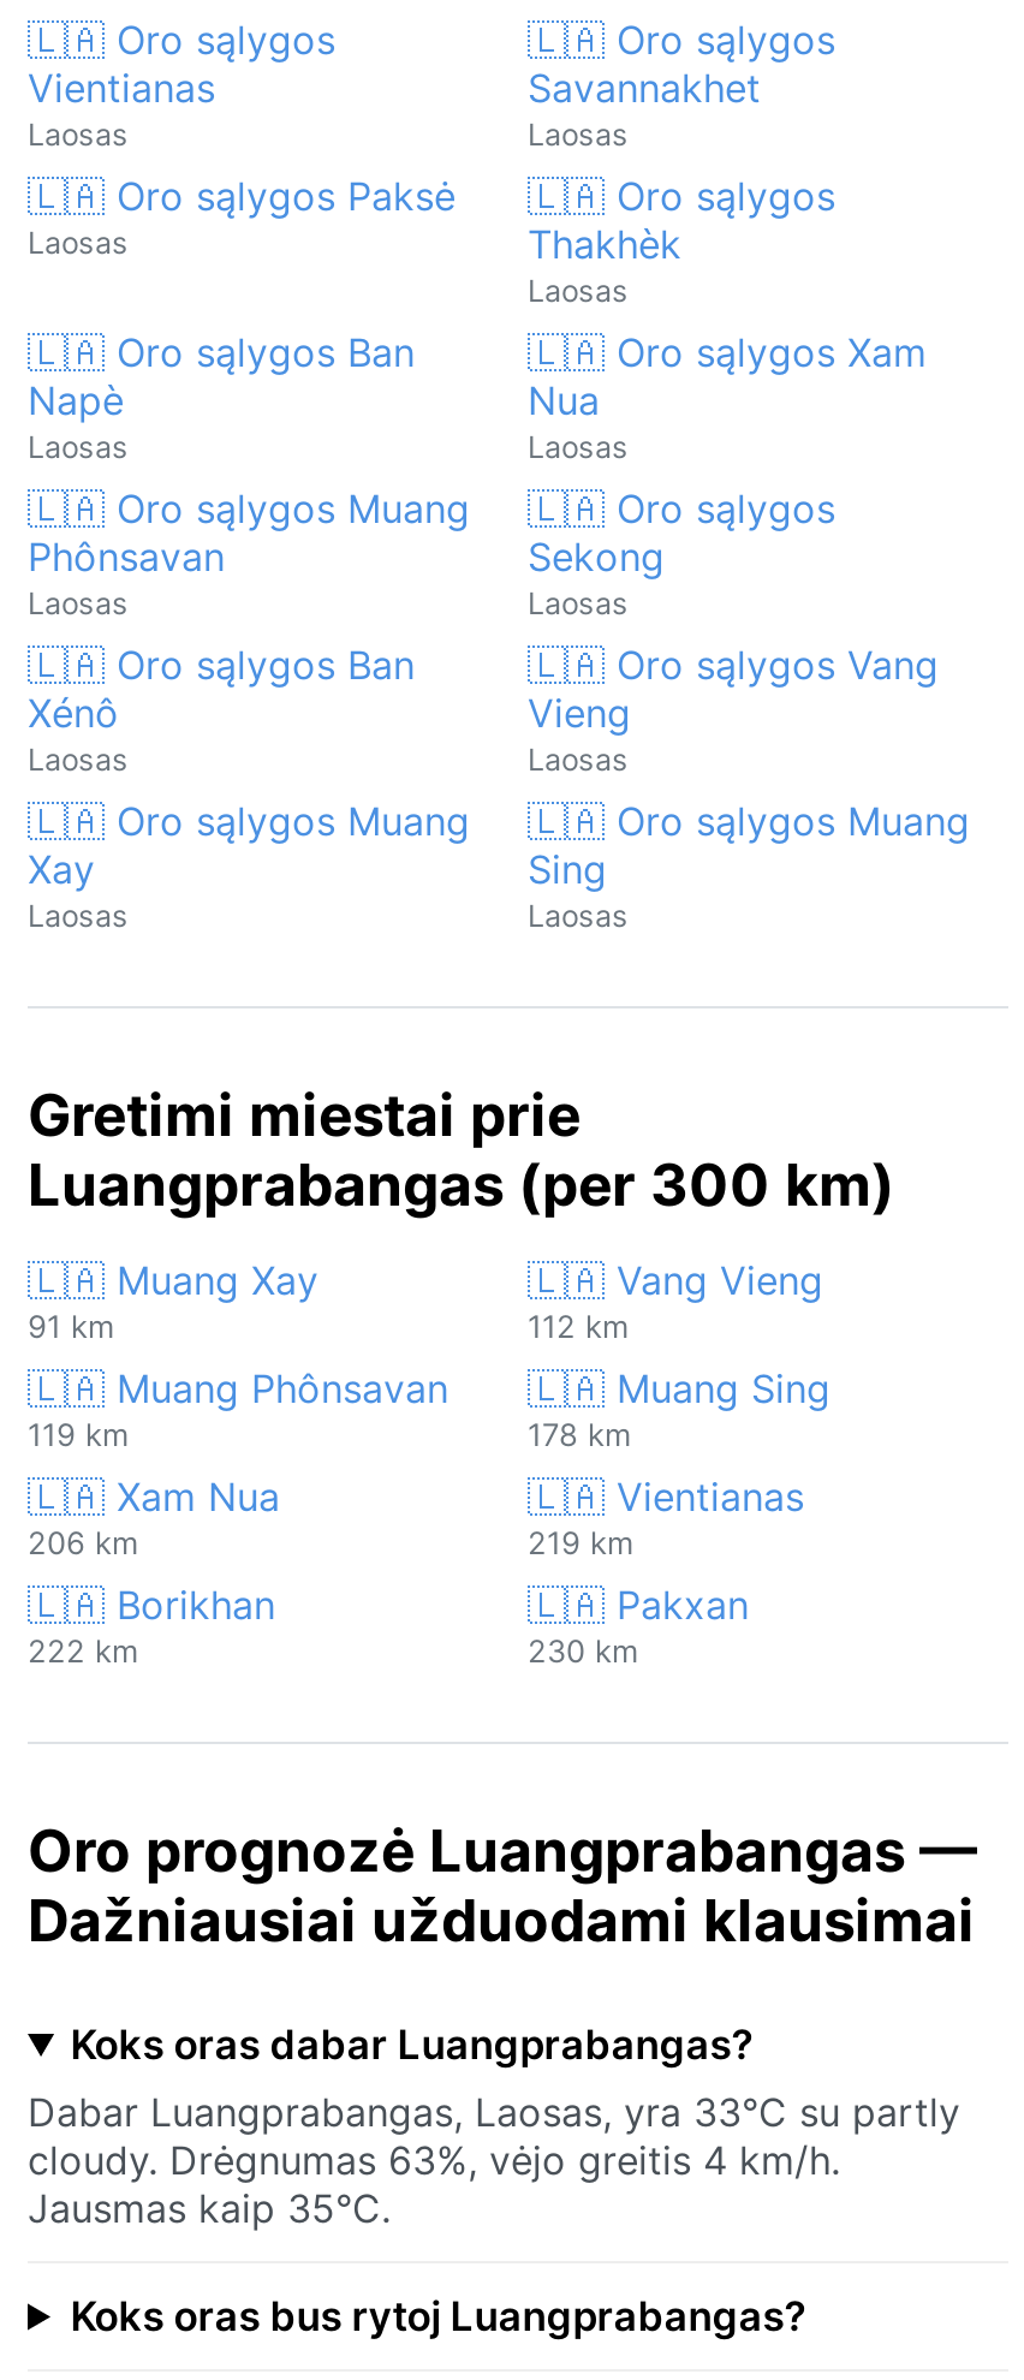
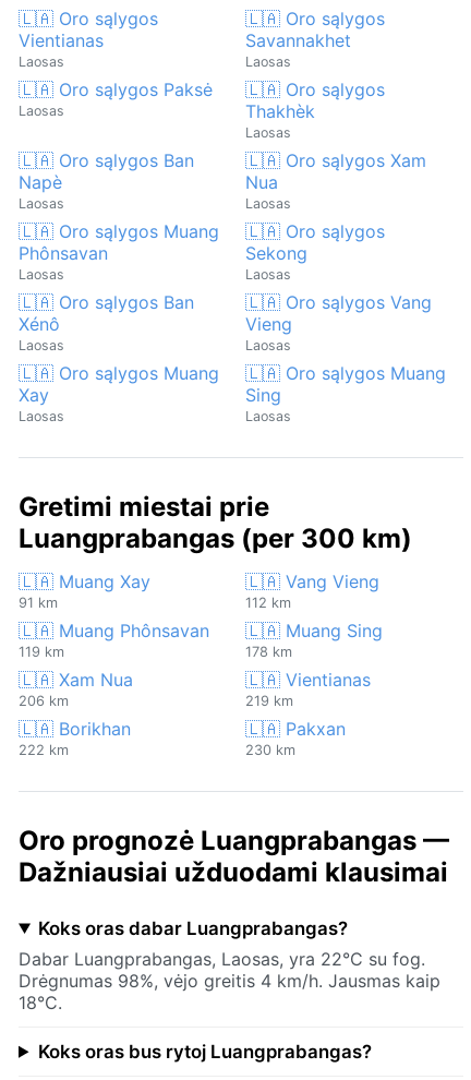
[28,2087,960,2232] Dabar Luangprabangas, Laosas, yra 33°C su partly | cloudy. Drėgnumas 63%, vėjo greitis 4 km/h. | Jausmas kaip 35°C. -> [19,948,440,1013] Dabar Luangprabangas, Laosas, yra 22°C su fog. | Drėgnumas 98%, vėjo greitis 4 km/h. Jausmas kaip | 18°C.

